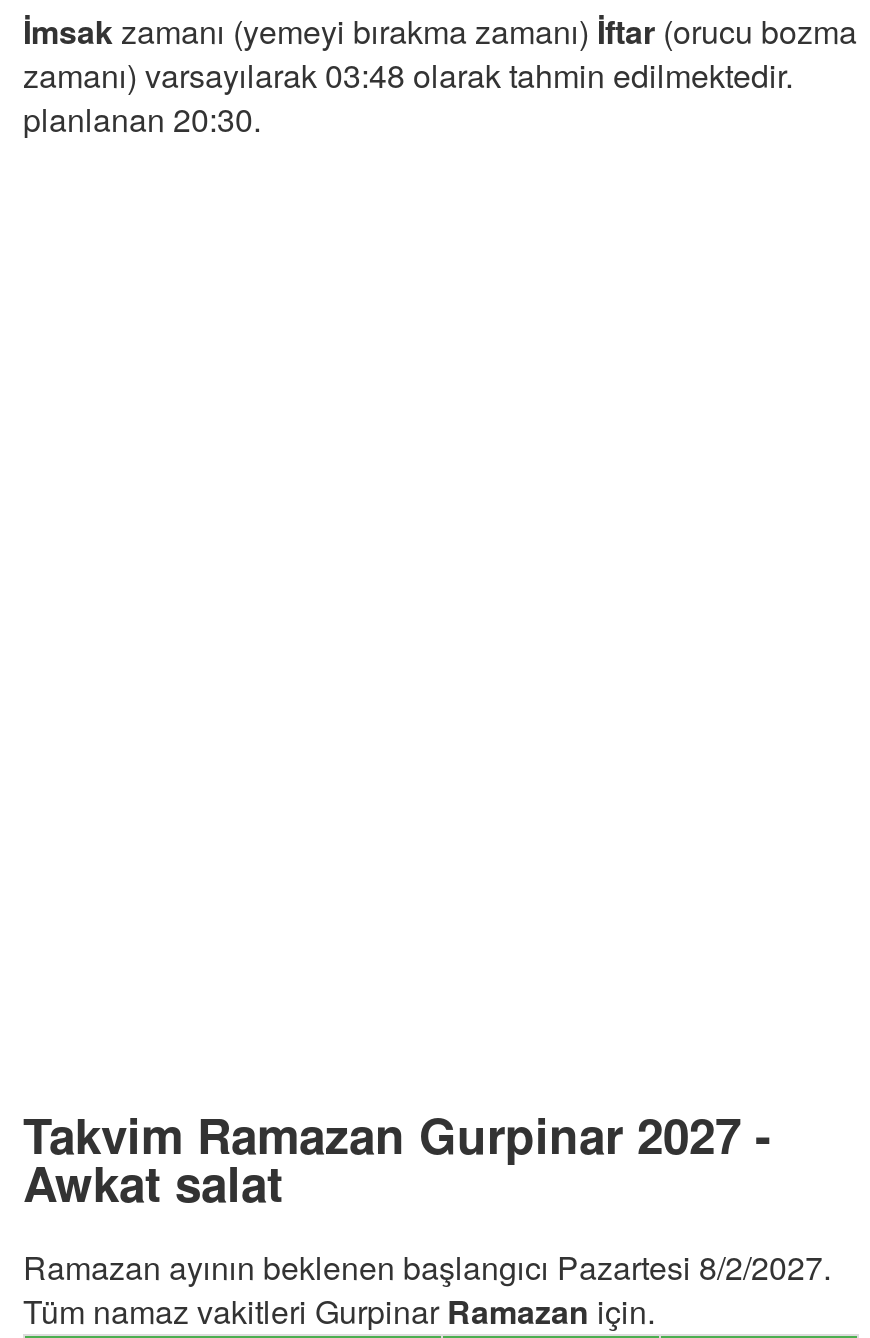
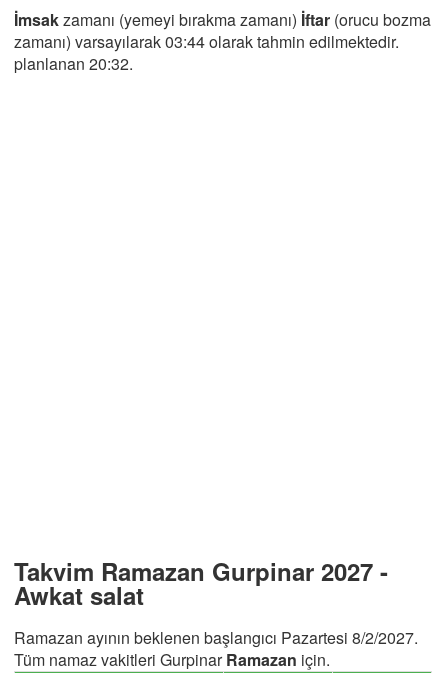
[23,53,793,99] zamanı) varsayılarak 03:48 olarak tahmin edilmektedir. -> [14,30,399,53] zamanı) varsayılarak 03:44 olarak tahmin edilmektedir.
[23,97,261,143] planlanan 20:30. -> [14,52,133,75] planlanan 20:32.

